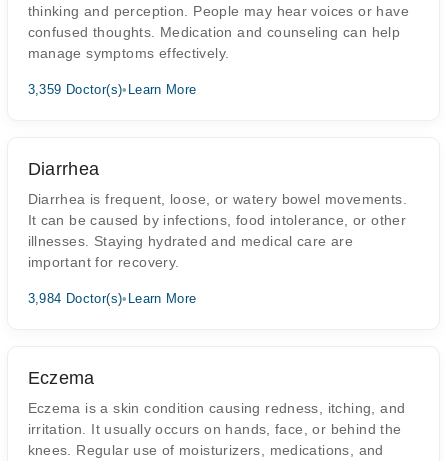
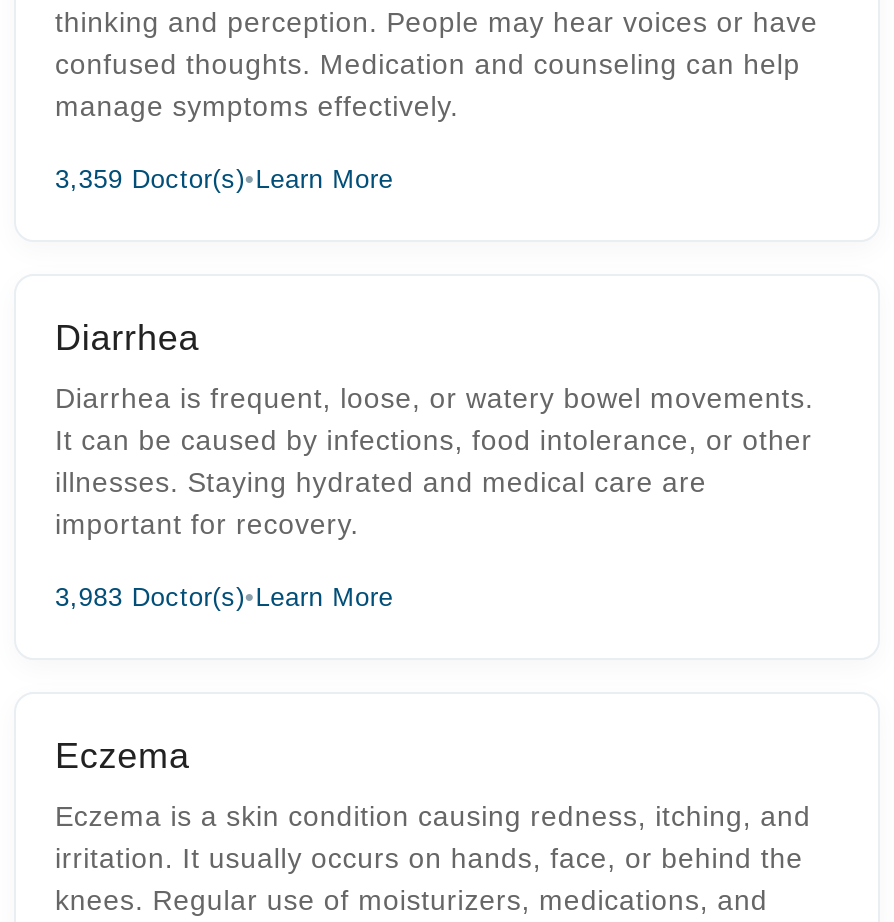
[27,291,197,306] 3,984 Doctor(s)•Learn More -> [55,582,393,612] 3,983 Doctor(s)•Learn More

